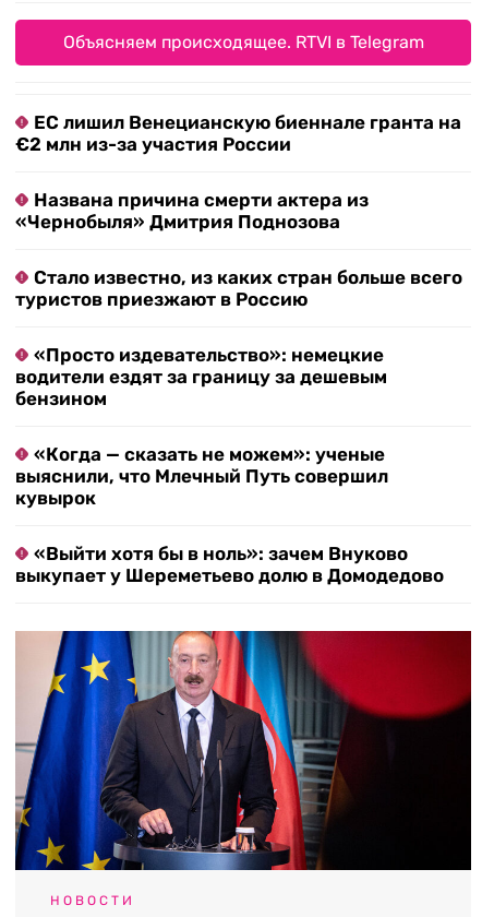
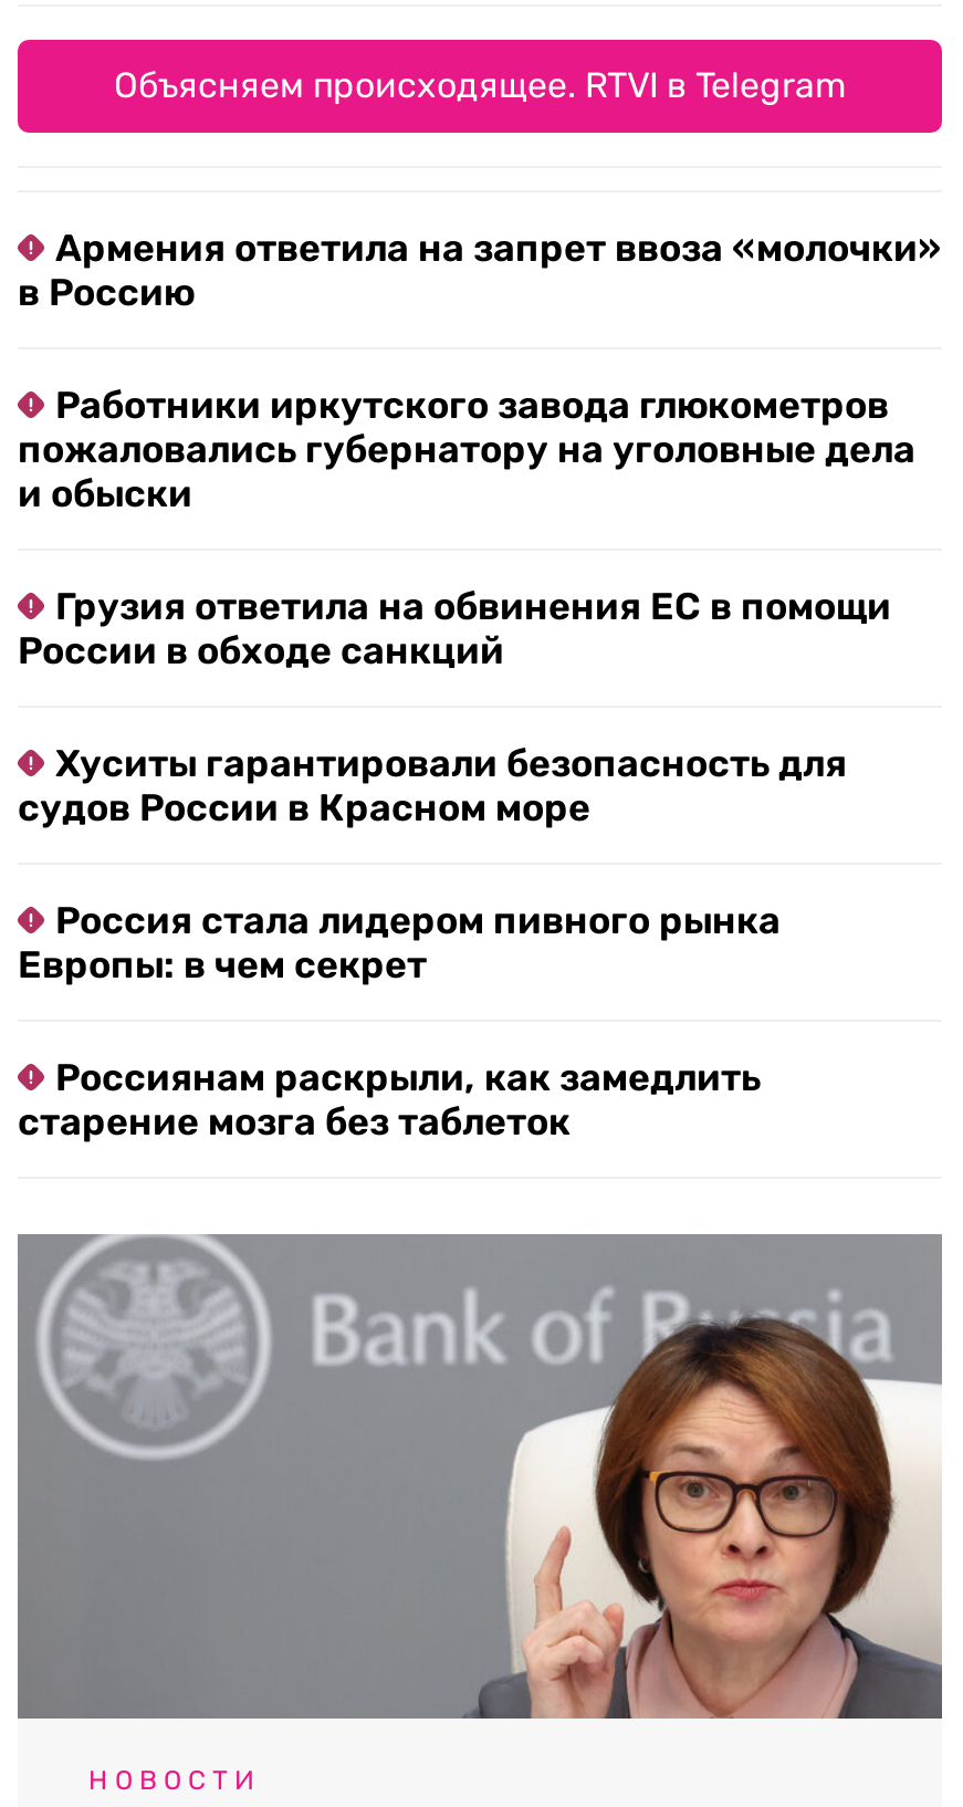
[15,112,461,155] ЕС лишил Венецианскую биеннале гранта на | €2 млн из-за участия России -> [18,226,942,315] Армения ответила на запрет ввоза «молочки» | в Россию
[15,189,369,233] Названа причина смерти актера из | «Чернобыля» Дмитрия Поднозова -> [18,383,915,516] Работники иркутского завода глюкометров | пожаловались губернатору на уголовные дела | и обыски
[15,267,462,310] Стало известно, из каких стран больше всего | туристов приезжают в Россию -> [18,584,891,673] Грузия ответила на обвинения ЕС в помощи | России в обходе санкций
[15,344,387,410] «Просто издевательство»: немецкие | водители ездят за границу за дешевым | бензином -> [18,741,847,830] Хуситы гарантировали безопасность для | судов России в Красном море
[15,443,388,509] «Когда — сказать не можем»: ученые | выяснили, что Млечный Путь совершил | кувырок -> [18,898,781,987] Россия стала лидером пивного рынка | Европы: в чем секрет
[15,543,444,586] «Выйти хотя бы в ноль»: зачем Внуково | выкупает у Шереметьево долю в Домодедово -> [18,1055,761,1144] Россиянам раскрыли, как замедлить | старение мозга без таблеток
[14,630,472,871] [image] -> [18,1232,944,1721] [image]

